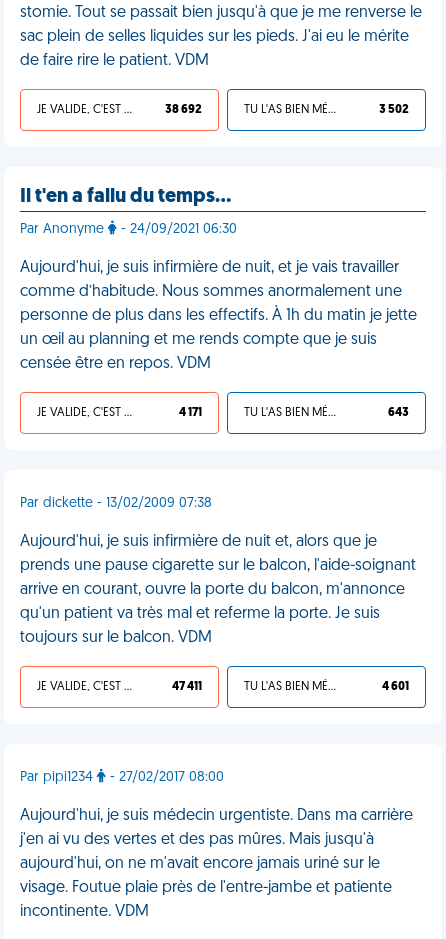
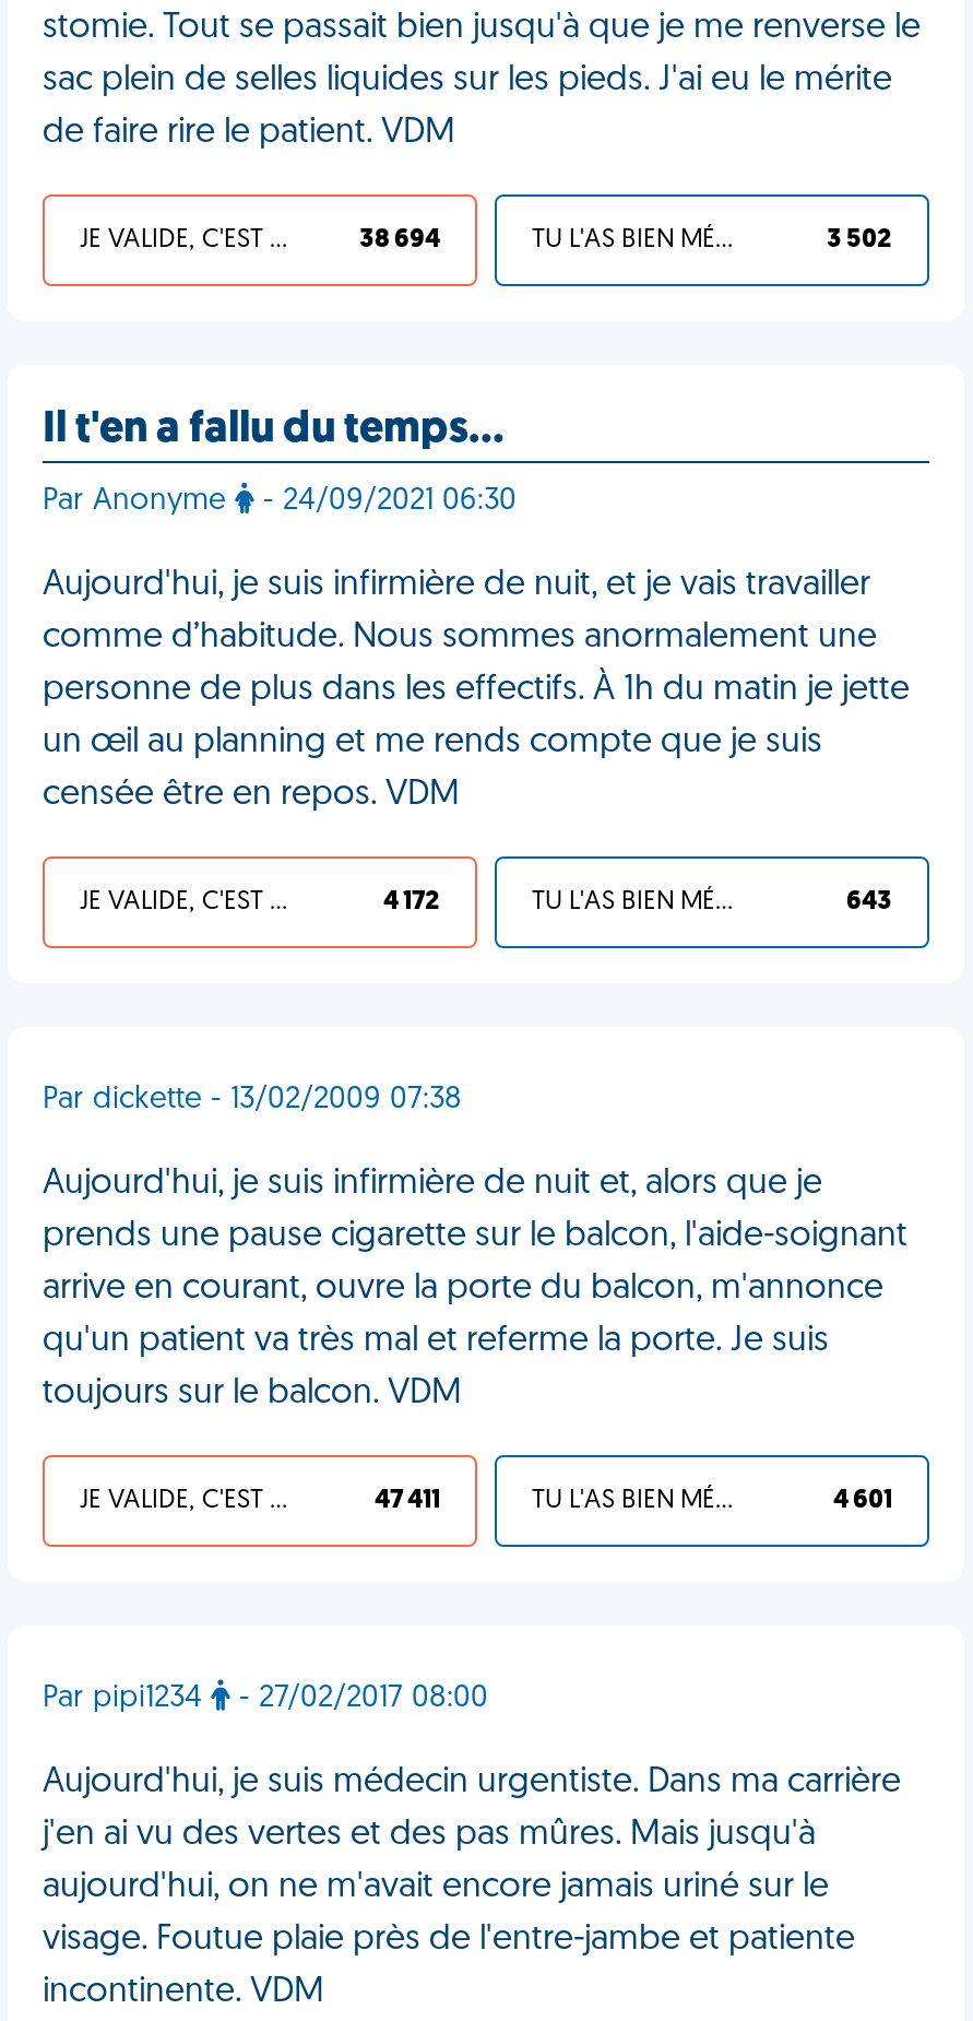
[165,104,202,116] 38 692 -> [359,227,440,253] 38 694
[179,407,202,419] 4 171 -> [383,889,440,915] 4 172

